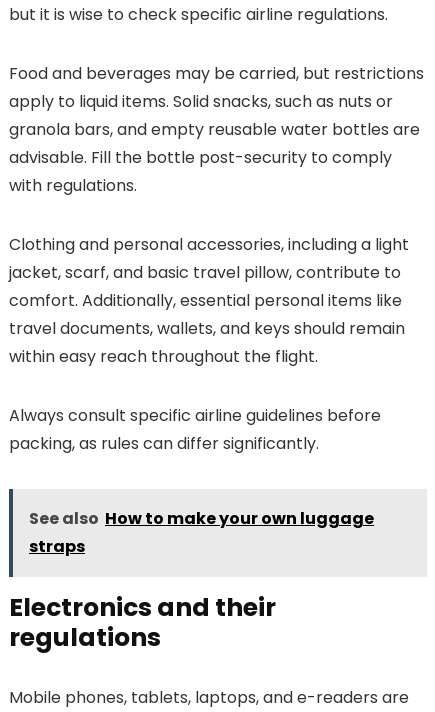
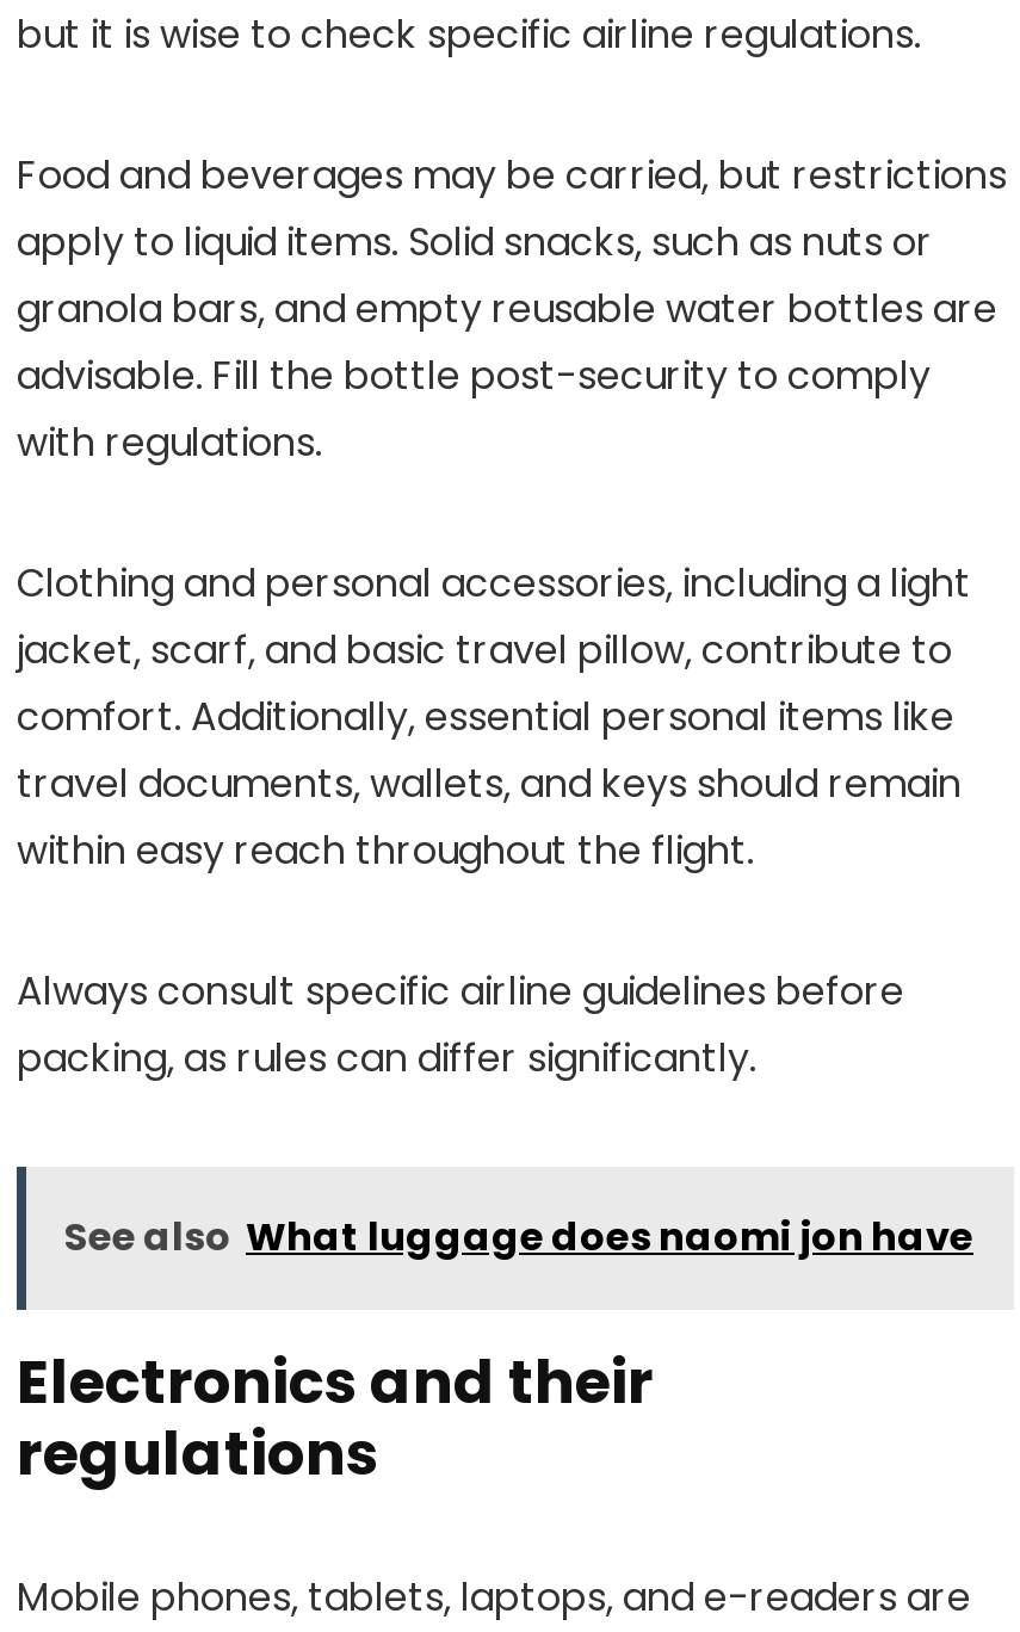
[29,507,374,558] See also How to make your own luggage | straps -> [64,1210,973,1265] See also What luggage does naomi jon have

